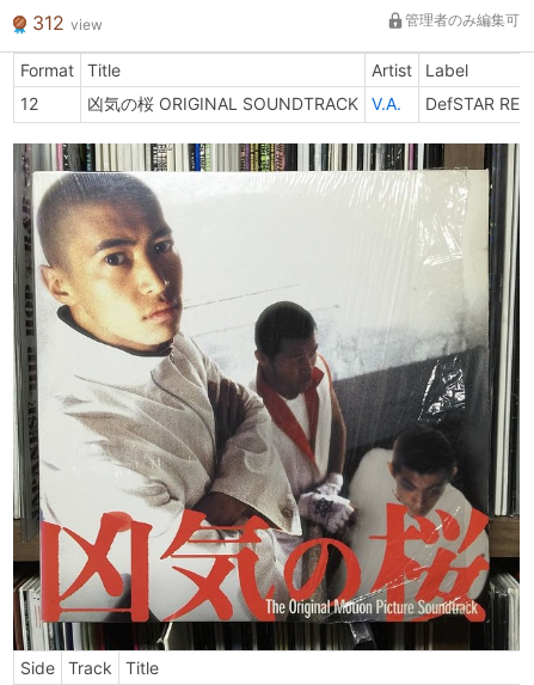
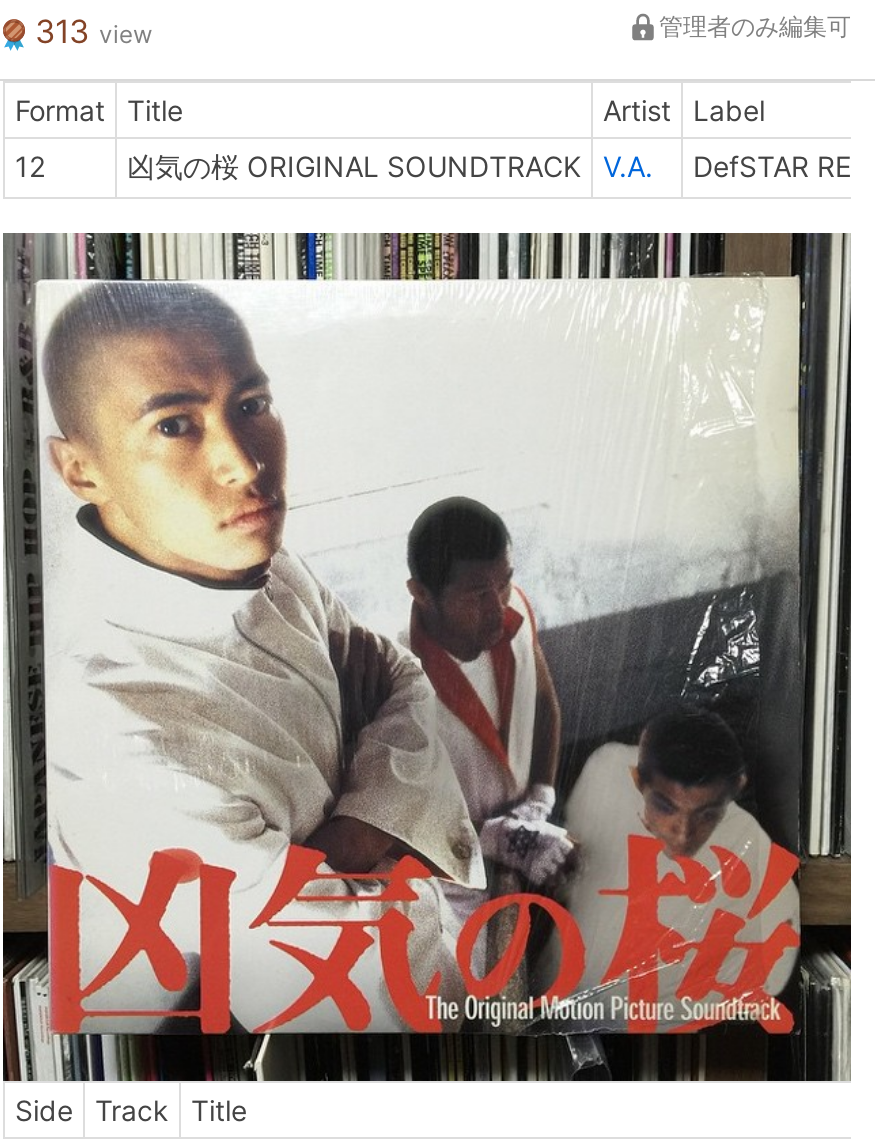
[32,11,103,35] 312 view -> [35,11,153,51] 313 view

